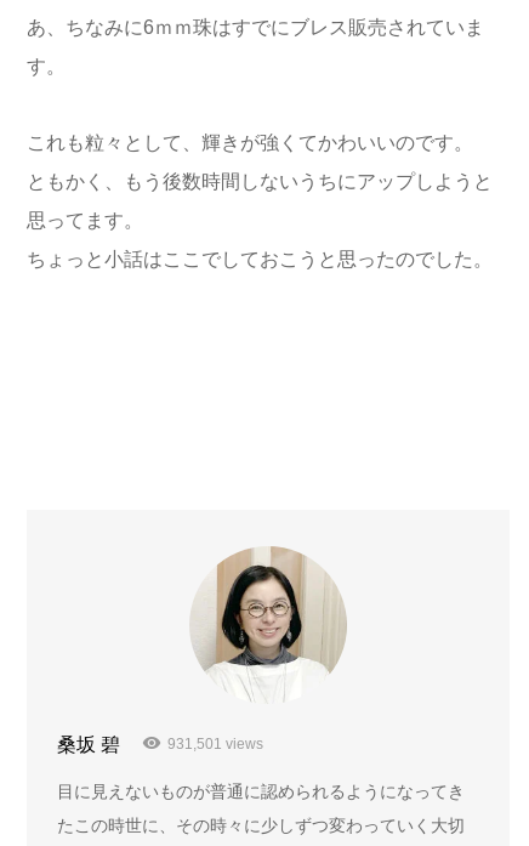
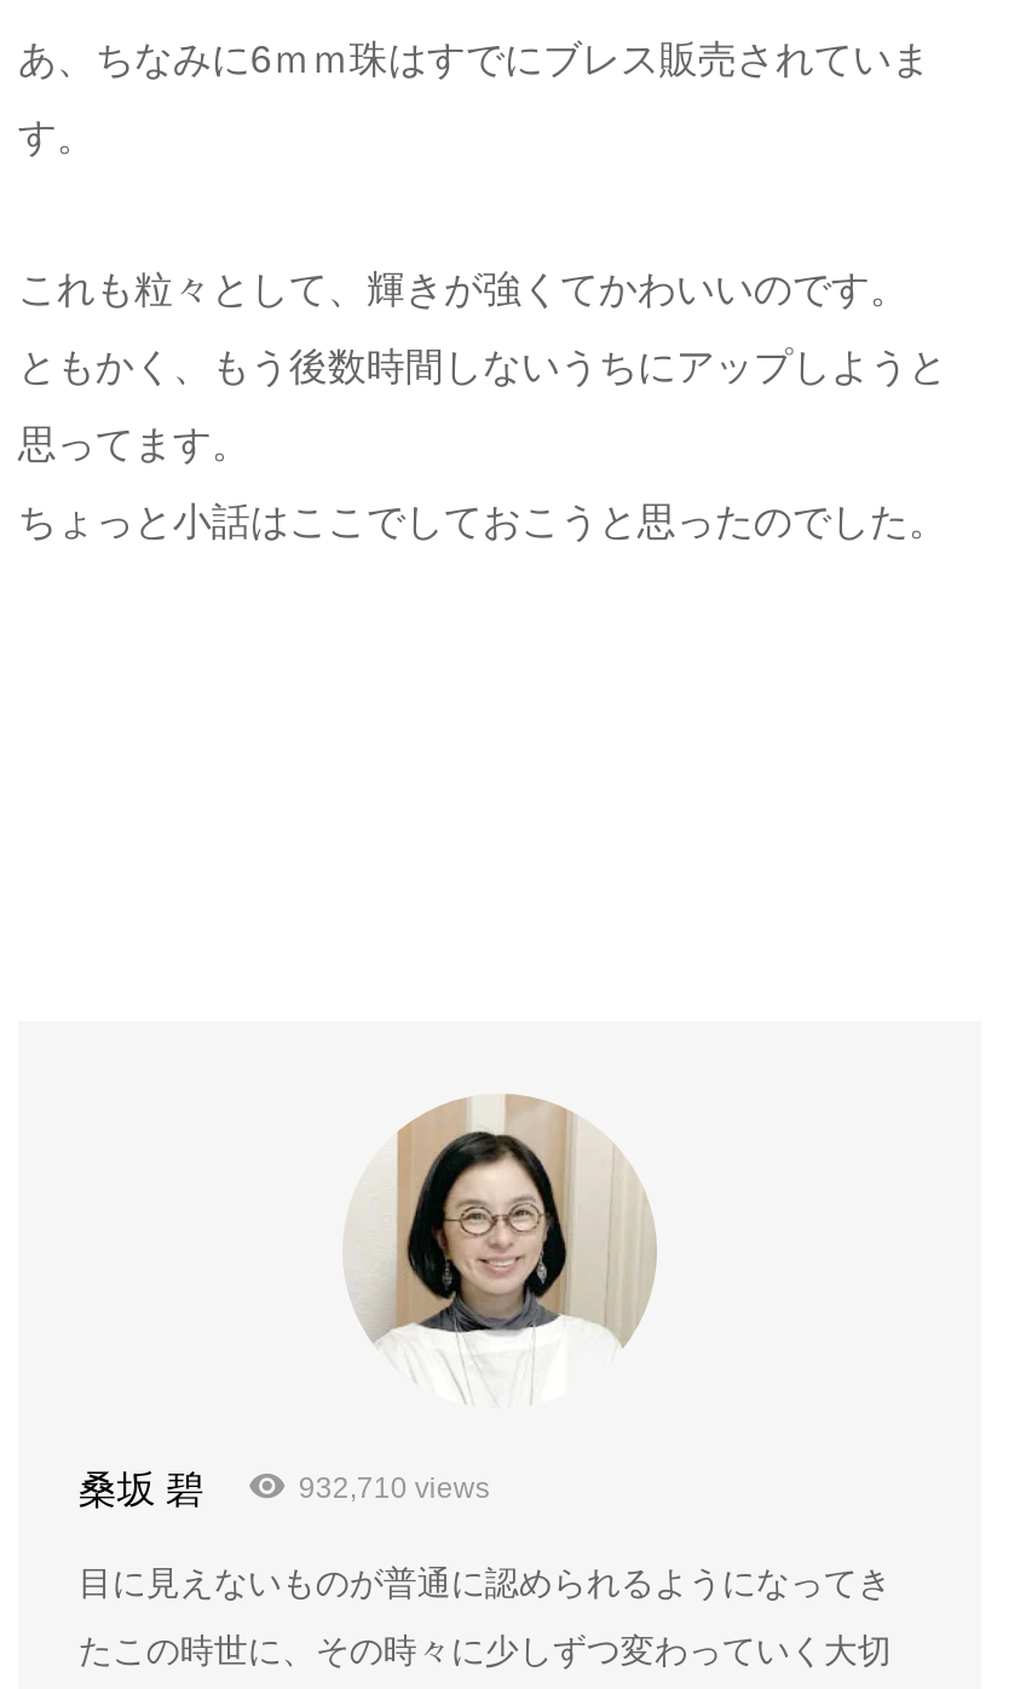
[167,736,263,753] 931,501 views -> [299,1472,490,1506] 932,710 views

